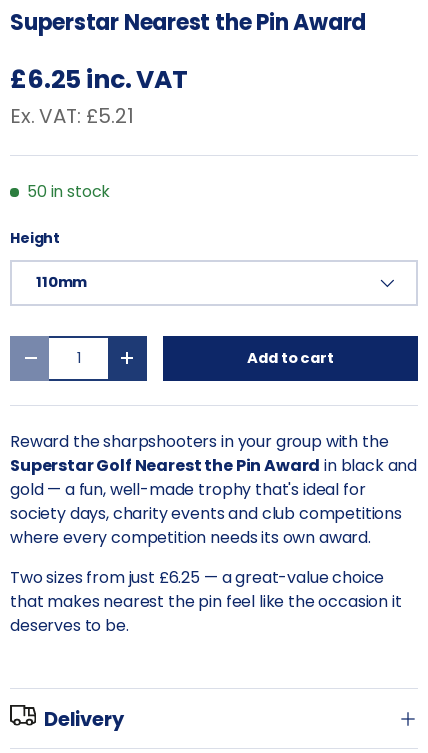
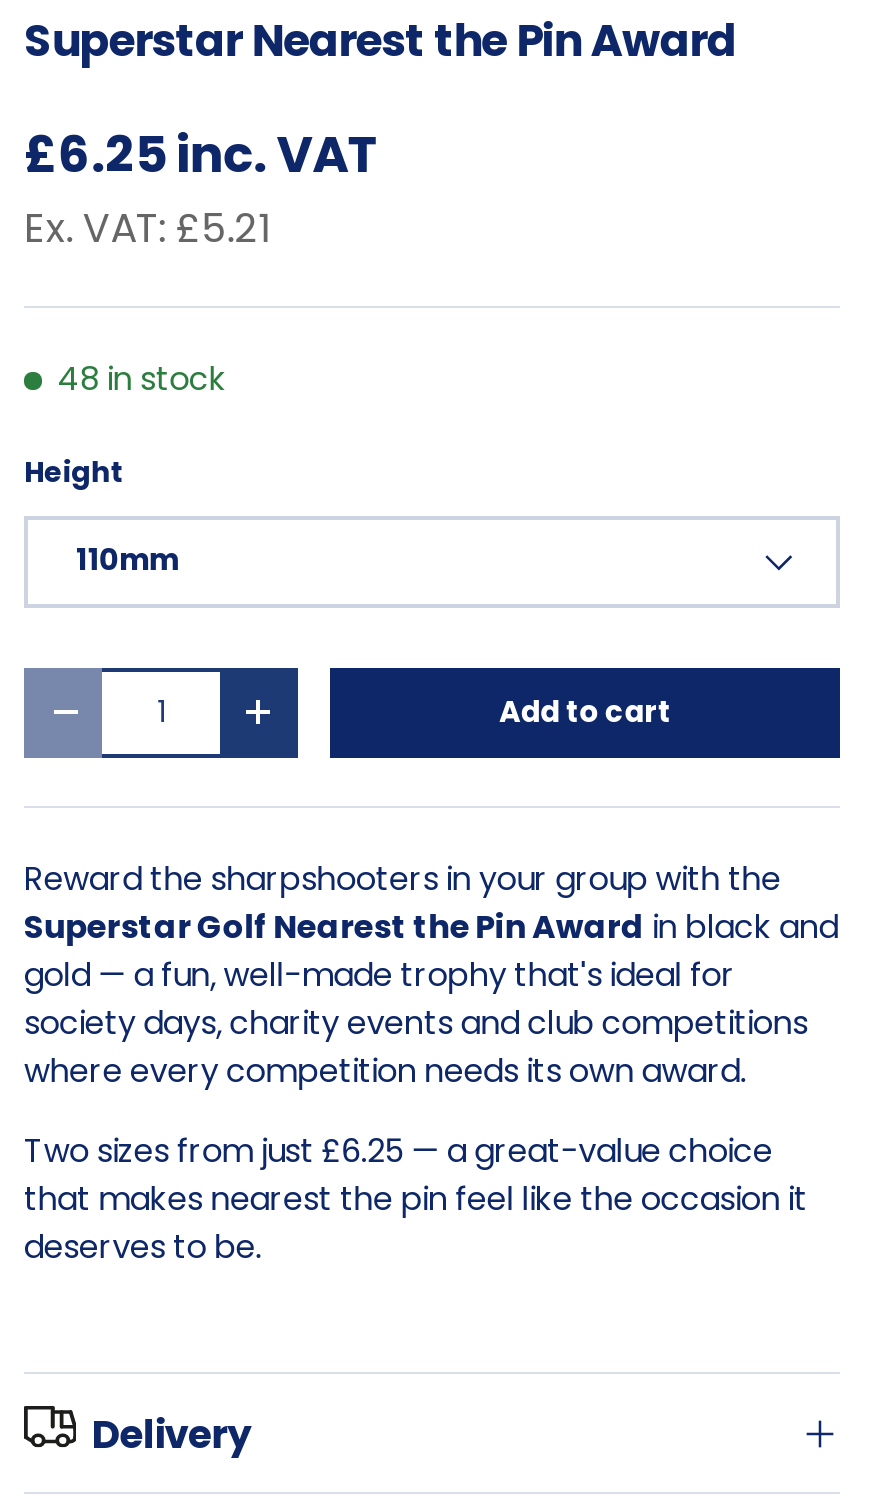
[27,179,110,202] 50 in stock -> [58,355,226,401] 48 in stock

